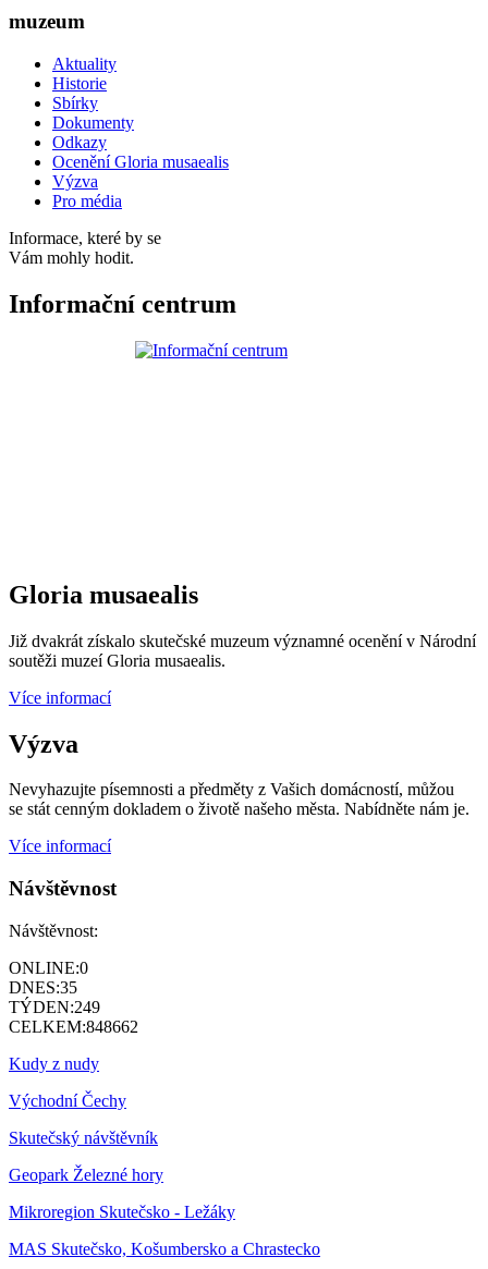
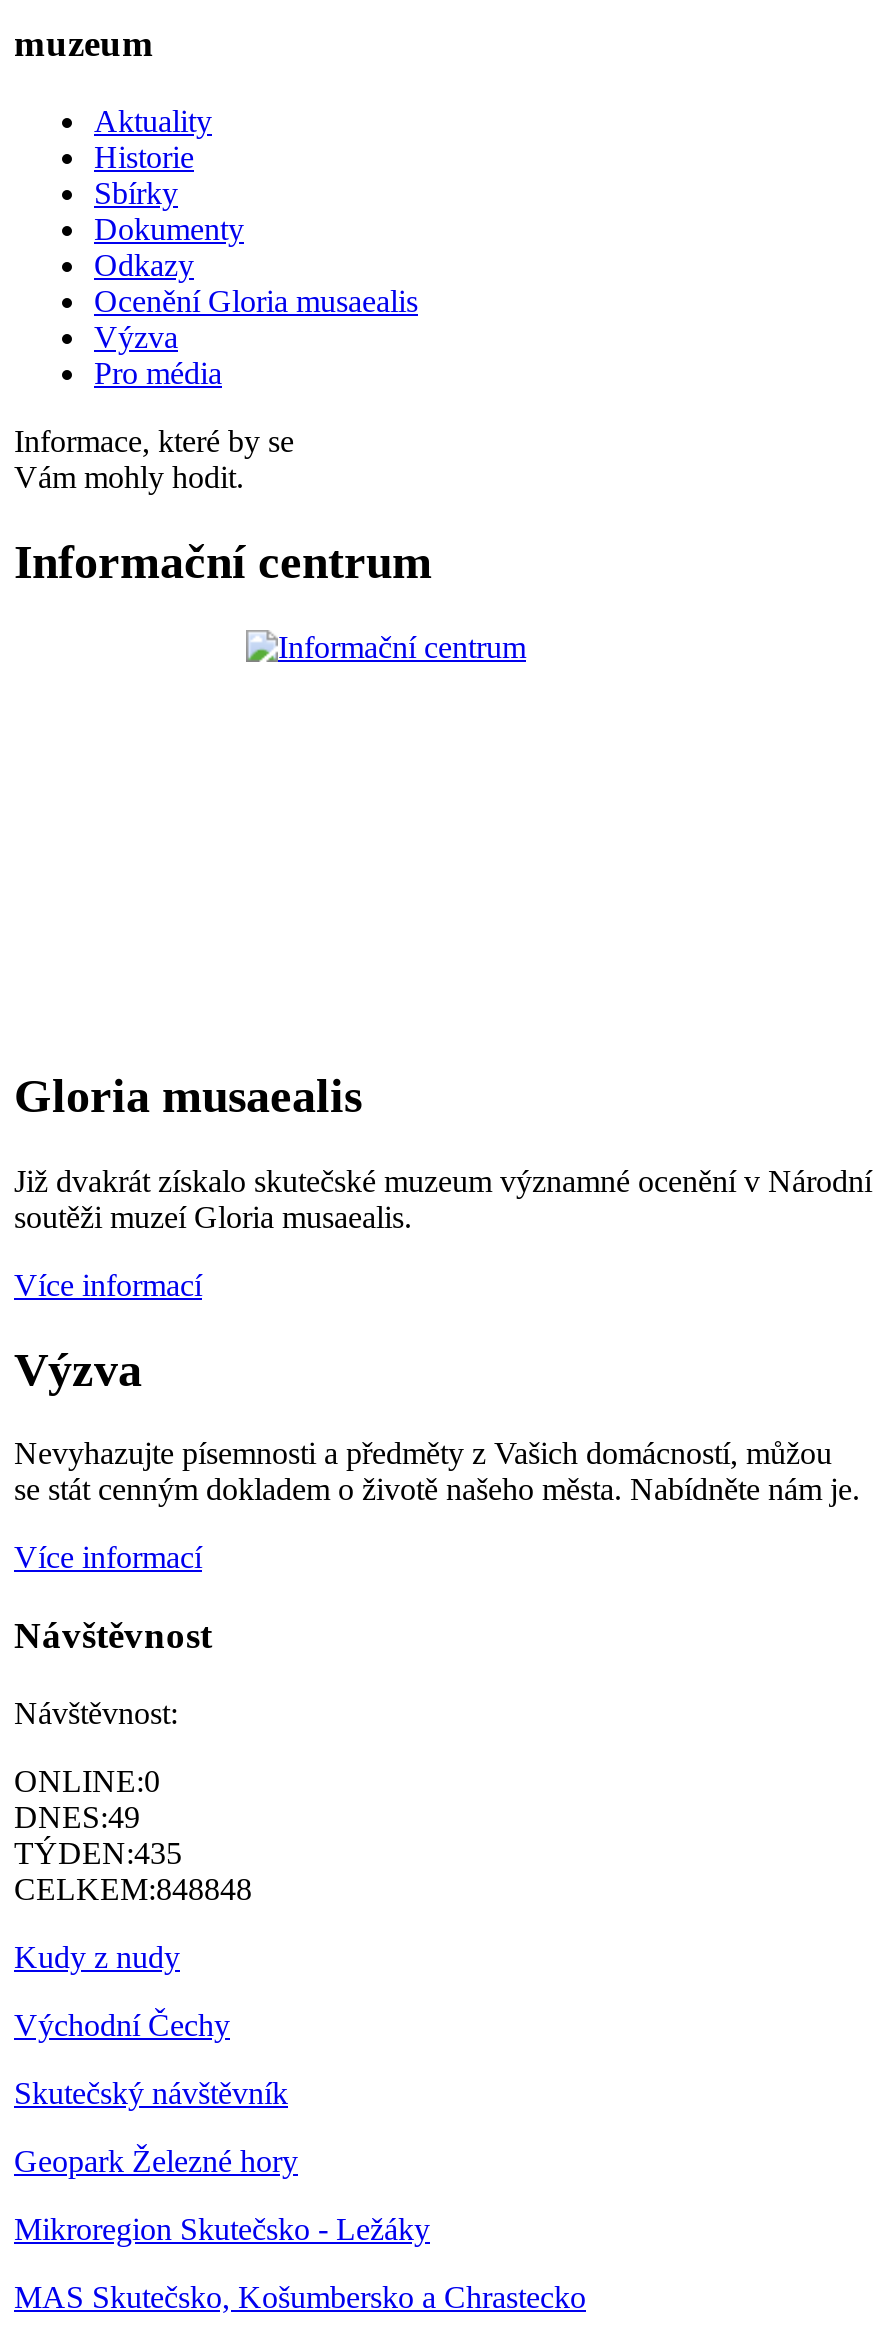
[9,978,77,997] DNES:35 -> [14,1800,140,1834] DNES:49
[9,998,100,1016] TÝDEN:249 -> [14,1836,182,1870] TÝDEN:435
[9,1017,138,1036] CELKEM:848662 -> [14,1872,252,1906] CELKEM:848848

